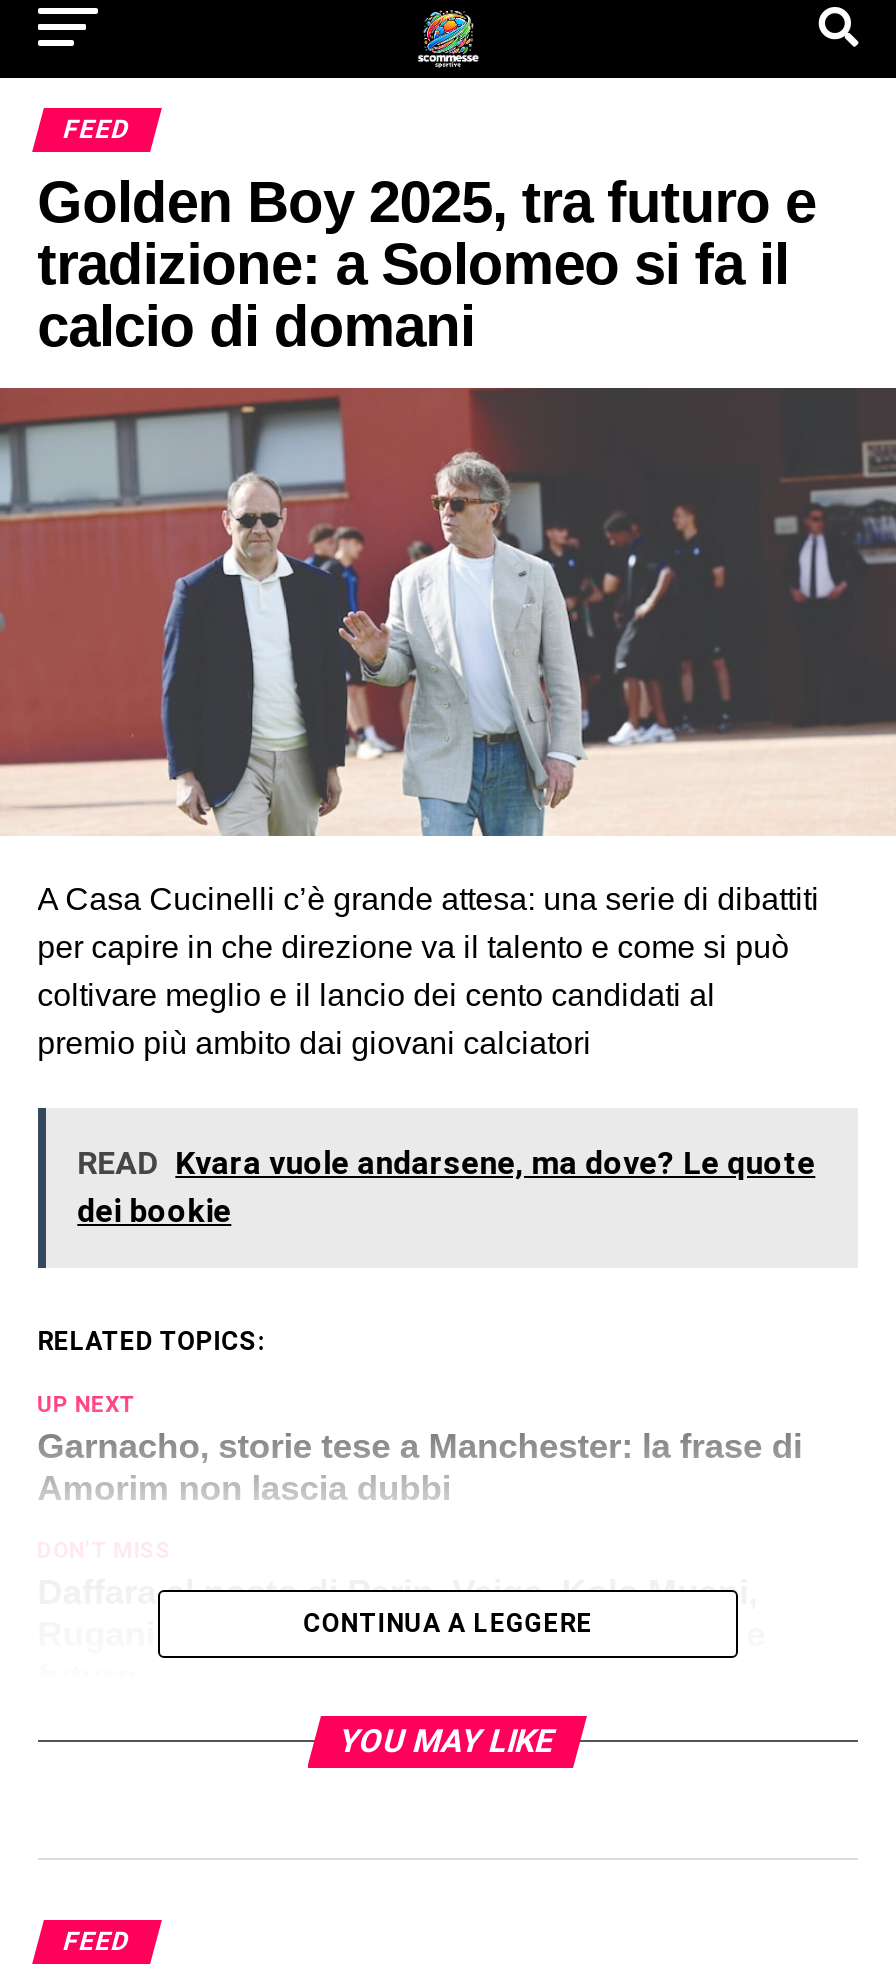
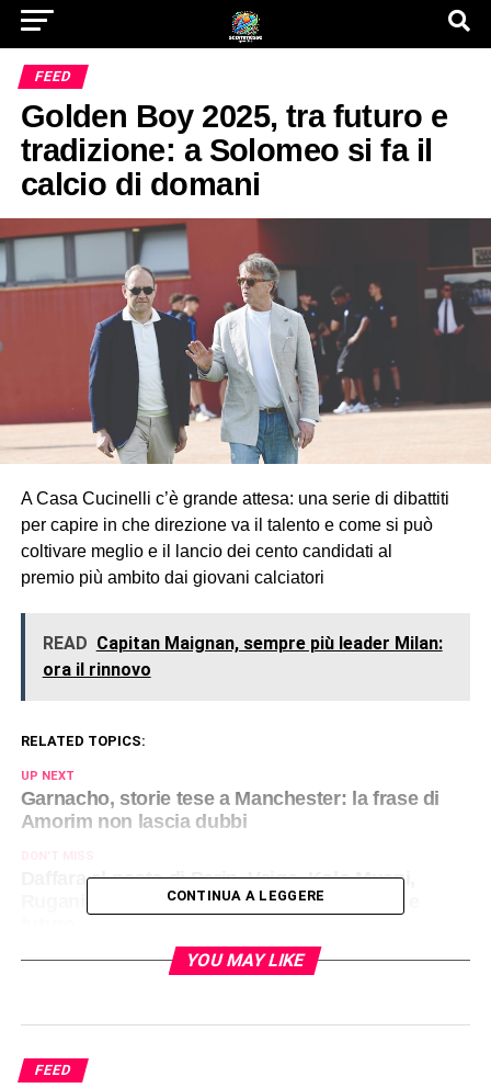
[77,1144,815,1230] READ Kvara vuole andarsene, ma dove? Le quote | dei bookie -> [42,633,442,680] READ Capitan Maignan, sempre più leader Milan: | ora il rinnovo

